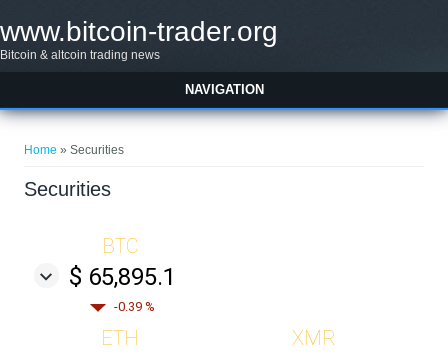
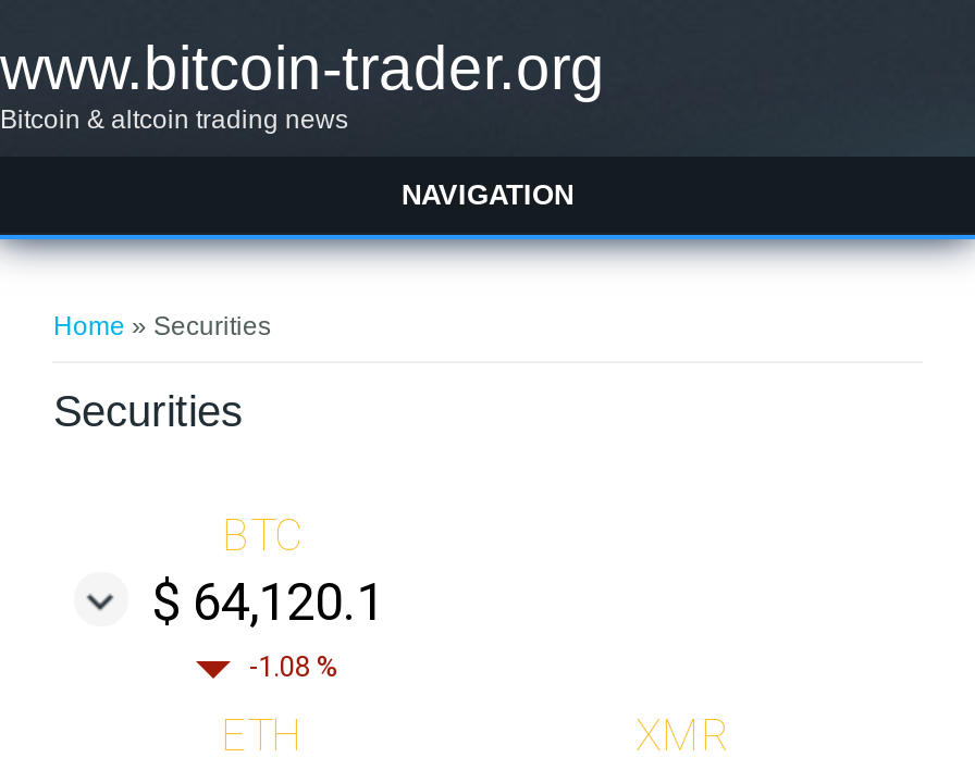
[69,263,176,291] $ 65,895.1 -> [151,573,384,634] $ 64,120.1
[114,299,155,314] -0.39 % -> [249,651,338,684] -1.08 %

